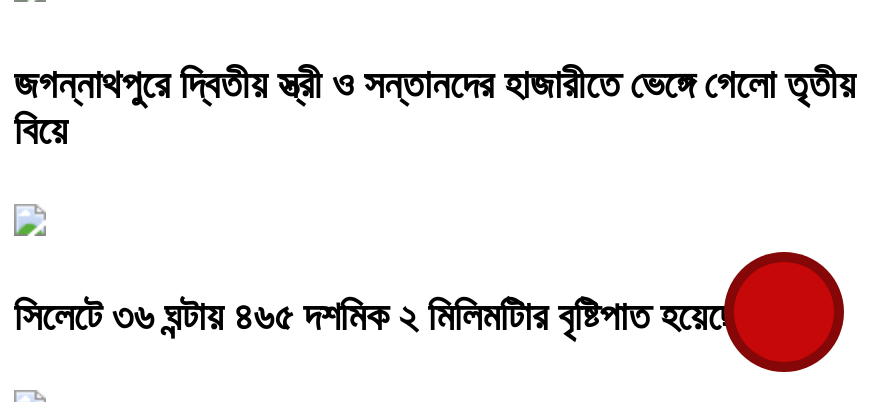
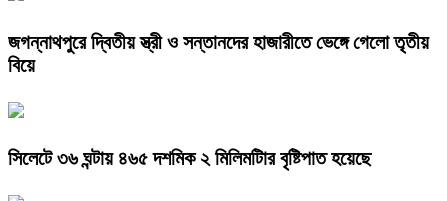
[726,250,846,374] [image] -> none

